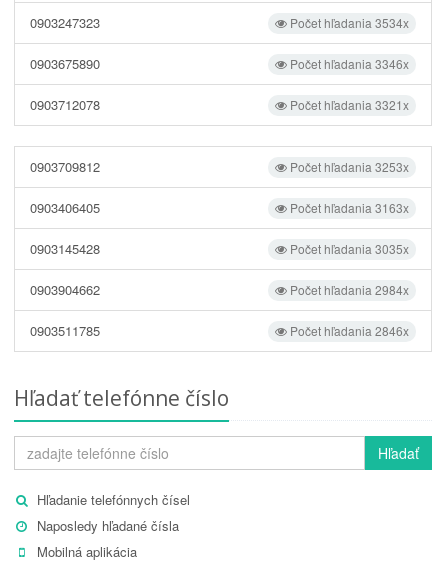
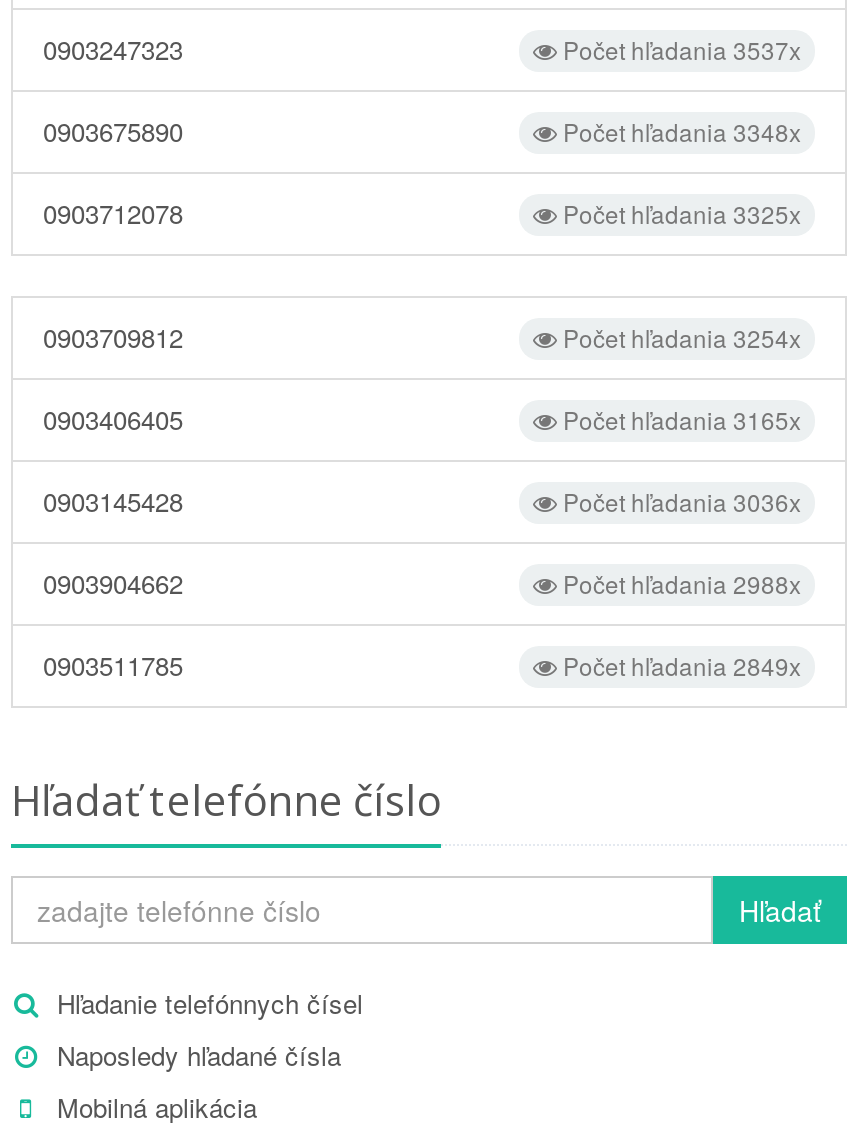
[287,14,409,31] Počet hľadania 3534x -> [557,31,801,65] Počet hľadania 3537x
[287,55,409,72] Počet hľadania 3346x -> [557,113,801,147] Počet hľadania 3348x
[287,96,409,113] Počet hľadania 3321x -> [557,195,801,229] Počet hľadania 3325x
[287,158,409,175] Počet hľadania 3253x -> [557,319,801,353] Počet hľadania 3254x
[287,199,409,216] Počet hľadania 3163x -> [557,401,801,435] Počet hľadania 3165x
[287,240,409,257] Počet hľadania 3035x -> [557,483,801,517] Počet hľadania 3036x
[287,281,409,298] Počet hľadania 2984x -> [557,565,801,599] Počet hľadania 2988x
[287,322,409,339] Počet hľadania 2846x -> [557,647,801,681] Počet hľadania 2849x

